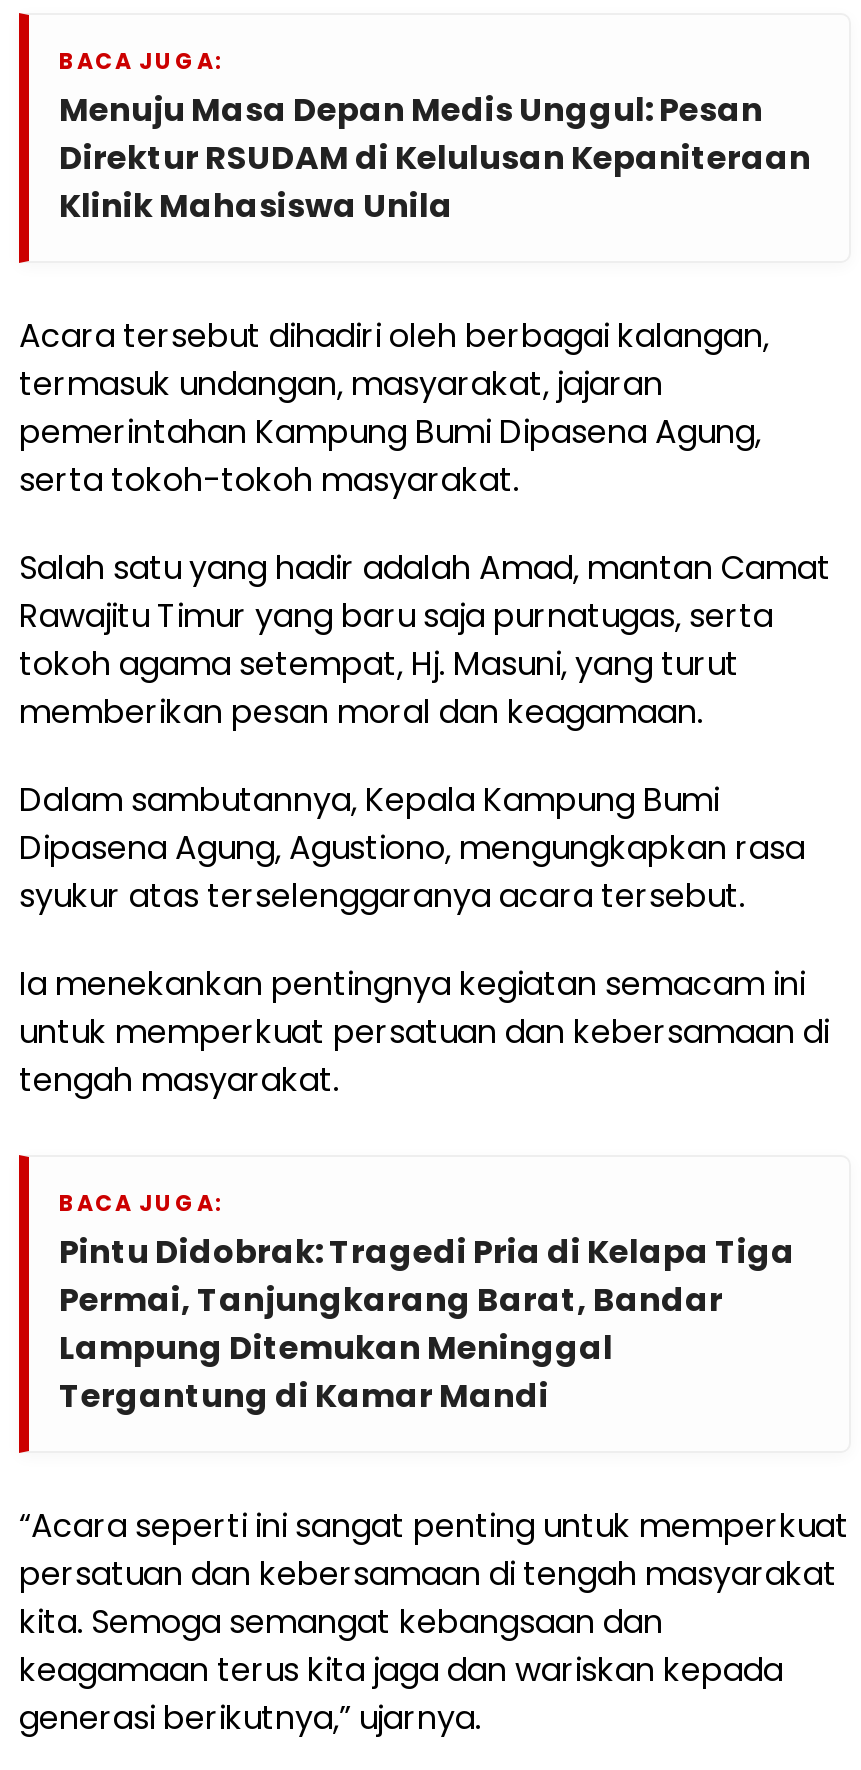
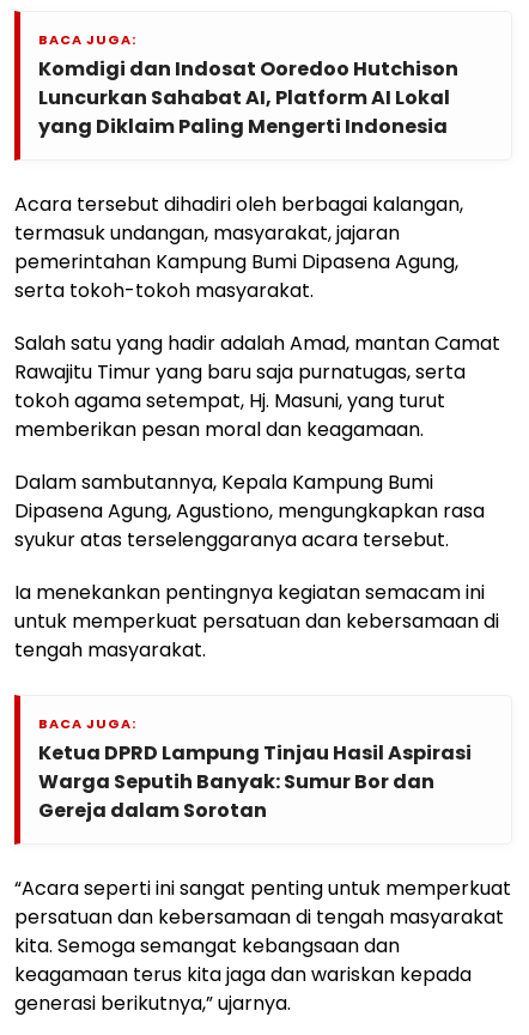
[59,87,811,229] Menuju Masa Depan Medis Unggul: Pesan | Direktur RSUDAM di Kelulusan Kepaniteraan | Klinik Mahasiswa Unila -> [38,55,458,140] Komdigi dan Indosat Ooredoo Hutchison | Luncurkan Sahabat AI, Platform AI Lokal | yang Diklaim Paling Mengerti Indonesia
[59,1229,795,1419] Pintu Didobrak: Tragedi Pria di Kelapa Tiga | Permai, Tanjungkarang Barat, Bandar | Lampung Ditemukan Meninggal | Tergantung di Kamar Mandi -> [38,739,472,824] Ketua DPRD Lampung Tinjau Hasil Aspirasi | Warga Seputih Banyak: Sumur Bor dan | Gereja dalam Sorotan

